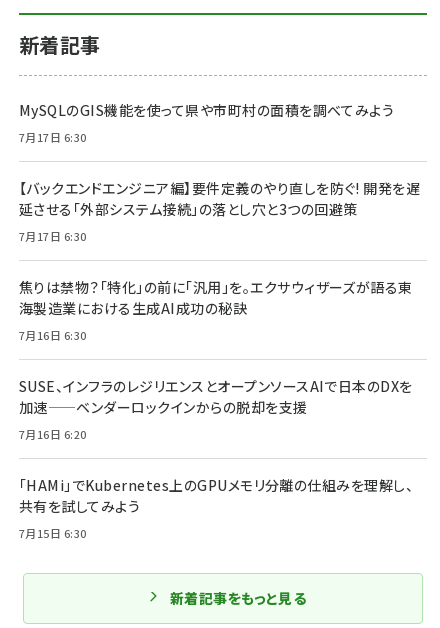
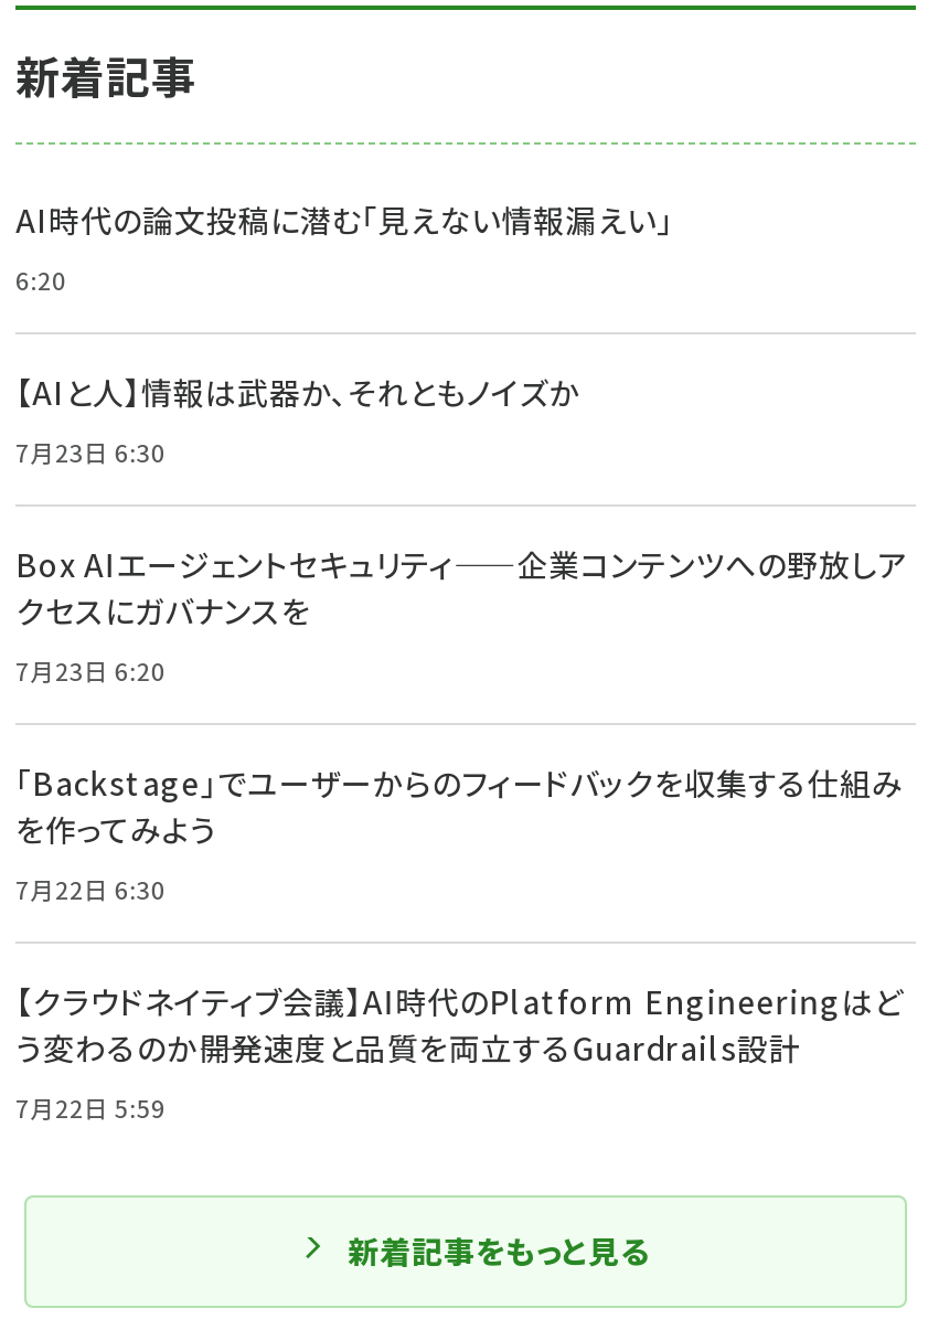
[19,100,394,145] MySQLのGIS機能を使って県や市町村の面積を調べてみよう | 7月17日 6:30 -> [15,198,673,297] AI時代の論文投稿に潜む「見えない情報漏えい」 | 6:20
[19,178,420,244] 【バックエンドエンジニア編】要件定義のやり直しを防ぐ! 開発を遅 | 延させる「外部システム接続」の落とし穴と3つの回避策 | 7月17日 6:30 -> [15,370,581,469] 【AIと人】情報は武器か、それともノイズか | 7月23日 6:30
[19,277,413,343] 焦りは禁物？「特化」の前に「汎用」を。エクサウィザーズが語る東 | 海製造業における生成AI成功の秘訣 | 7月16日 6:30 -> [15,542,908,688] Box AIエージェントセキュリティ——企業コンテンツへの野放しア | クセスにガバナンスを | 7月23日 6:20
[19,376,413,442] SUSE、インフラのレジリエンスとオープンソースAIで日本のDXを | 加速——ベンダーロックインからの脱却を支援 | 7月16日 6:20 -> [15,760,903,906] 「Backstage」でユーザーからのフィードバックを収集する仕組み | を作ってみよう | 7月22日 6:30
[19,475,413,541] 「HAMi」でKubernetes上のGPUメモリ分離の仕組みを理解し、 | 共有を試してみよう | 7月15日 6:30 -> [15,979,903,1125] 【クラウドネイティブ会議】AI時代のPlatform Engineeringはど | う変わるのか――開発速度と品質を両立するGuardrails設計 | 7月22日 5:59

